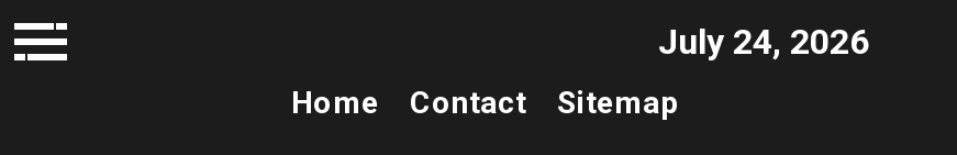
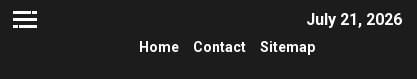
[658,22,869,63] July 24, 2026 -> [306,10,402,29] July 21, 2026

